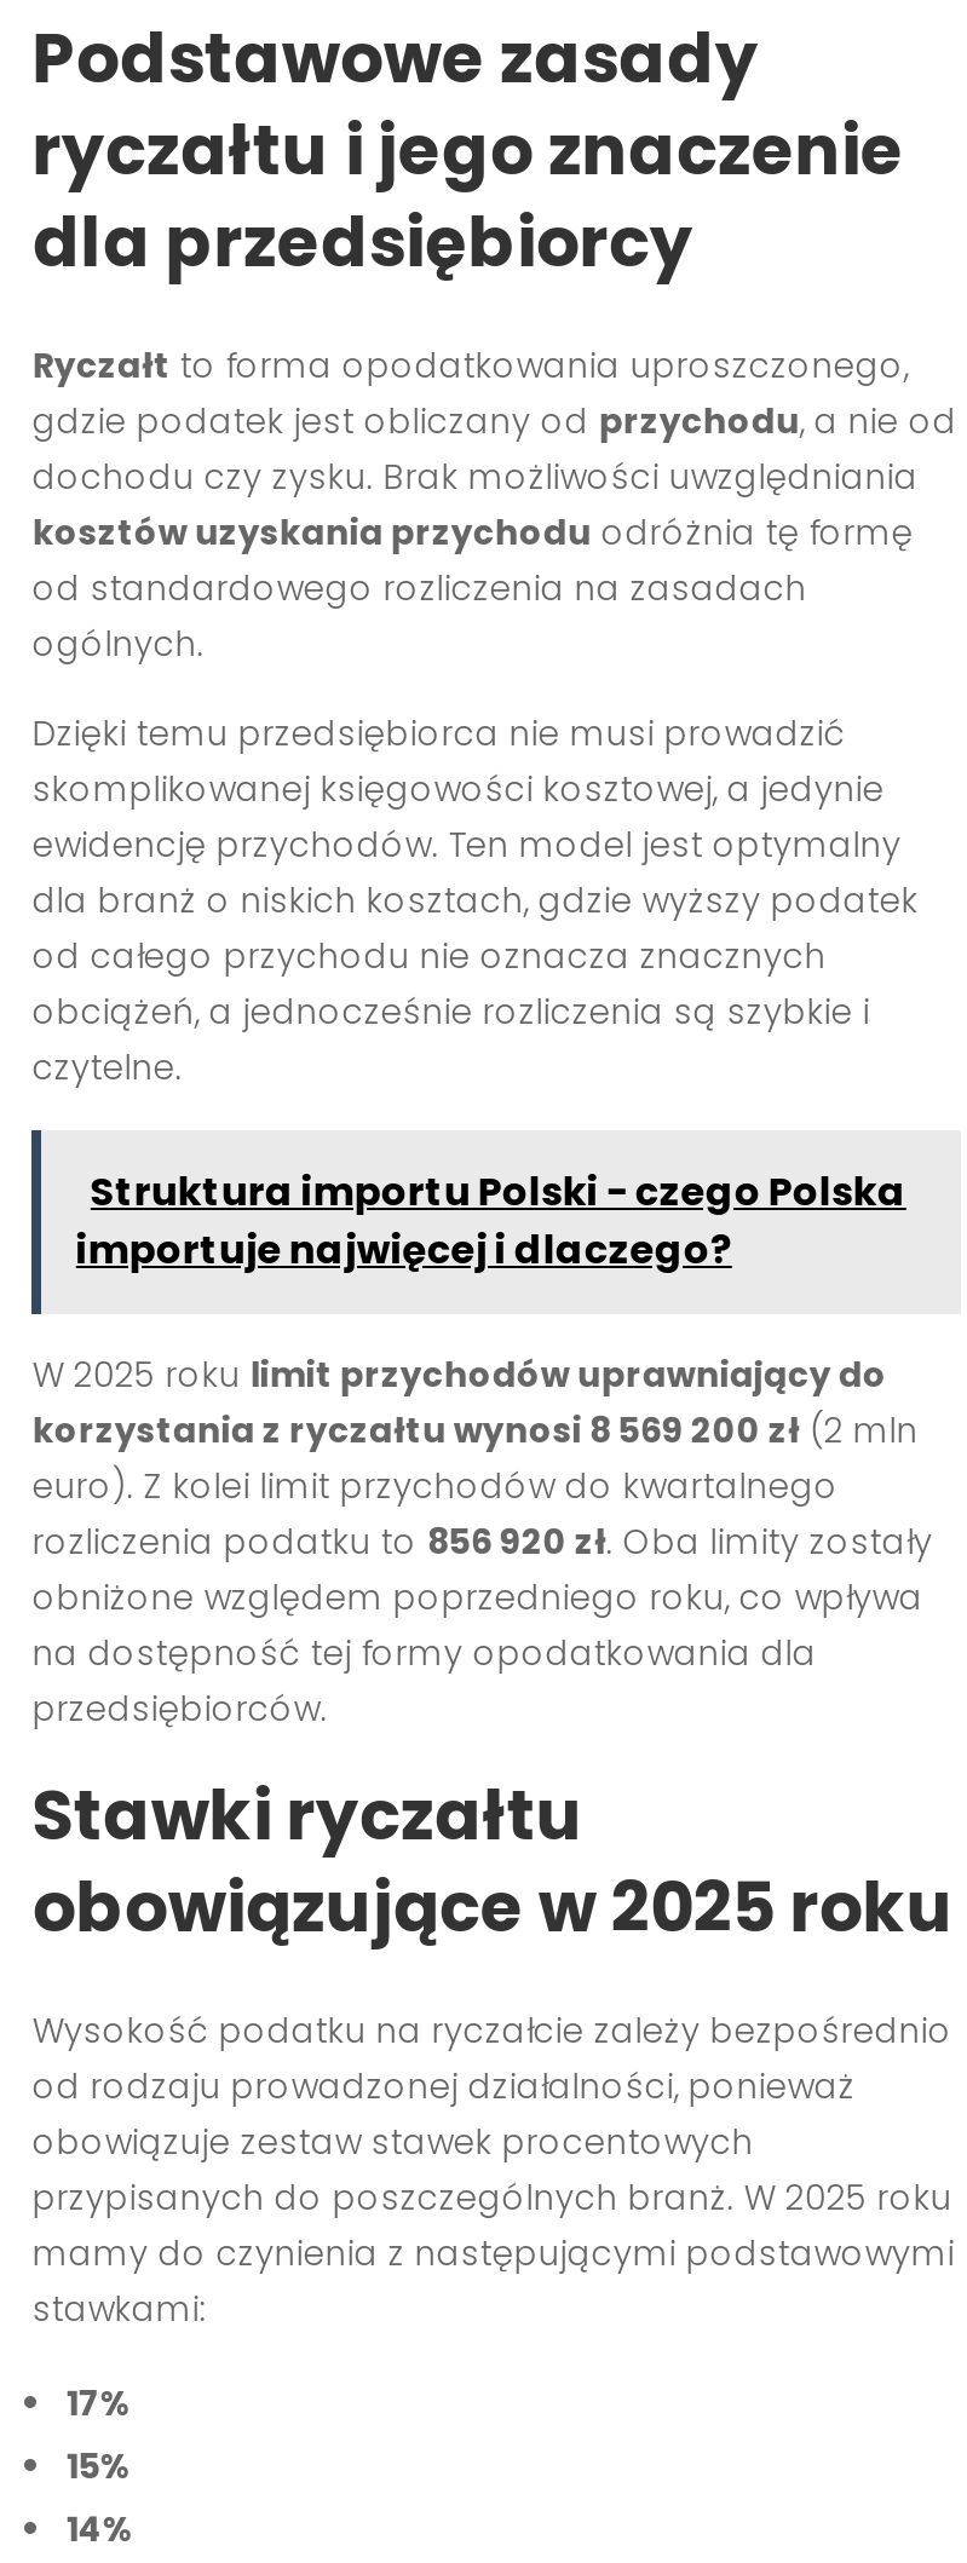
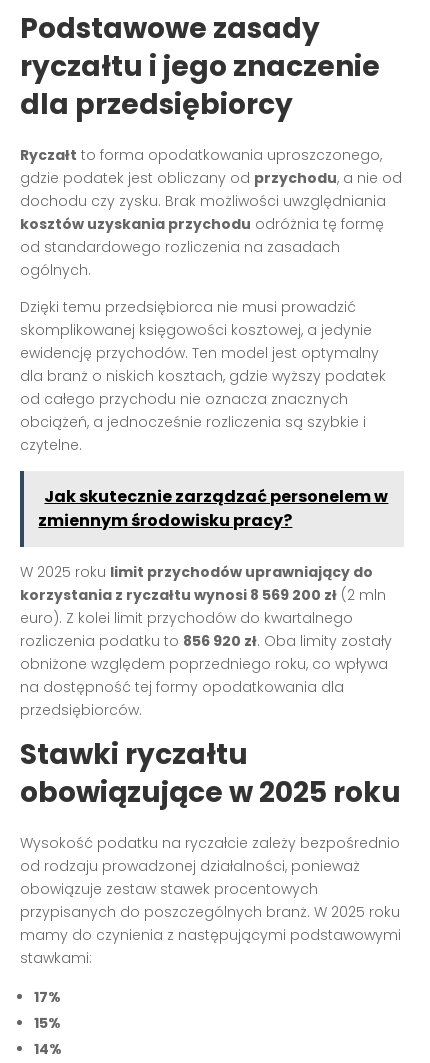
[76,1163,906,1277] Struktura importu Polski - czego Polska | importuje najwięcej i dlaczego? -> [38,485,388,532] Jak skutecznie zarządzać personelem w | zmiennym środowisku pracy?

